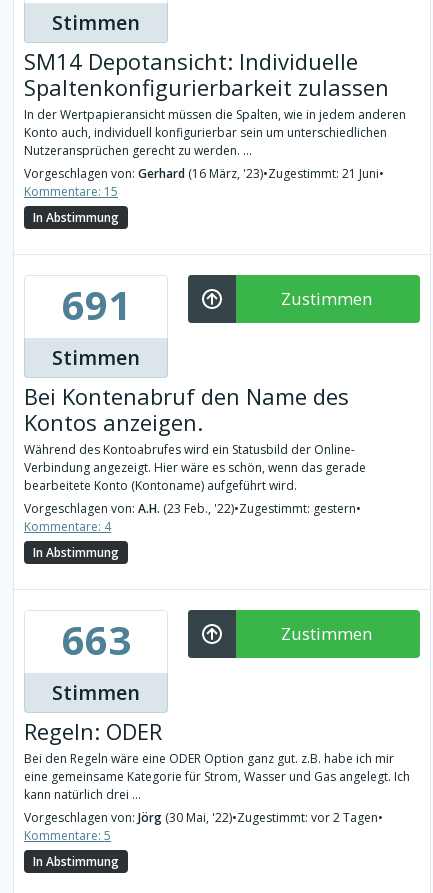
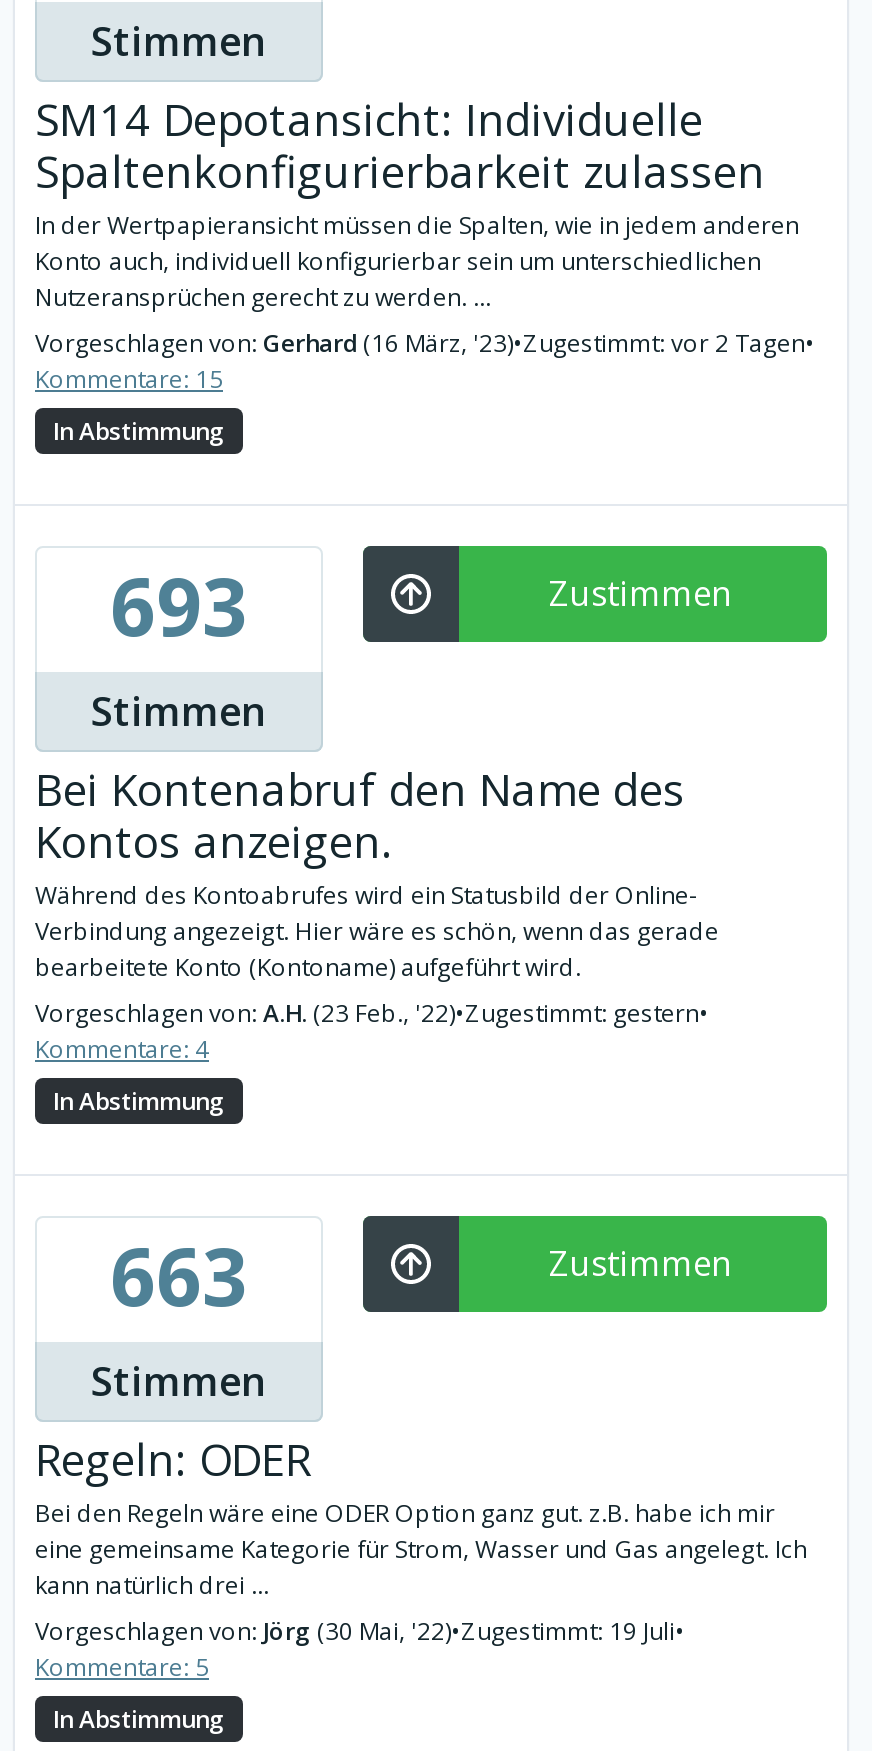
[24,165,384,182] Vorgeschlagen von: Gerhard (16 März, '23)•Zugestimmt: 21 Juni• -> [35,326,815,360] Vorgeschlagen von: Gerhard (16 März, '23)•Zugestimmt: vor 2 Tagen•
[61,277,130,332] 691 -> [110,550,248,660] 693
[24,809,383,826] Vorgeschlagen von: Jörg (30 Mai, '22)•Zugestimmt: vor 2 Tagen• -> [35,1614,685,1648] Vorgeschlagen von: Jörg (30 Mai, '22)•Zugestimmt: 19 Juli•

